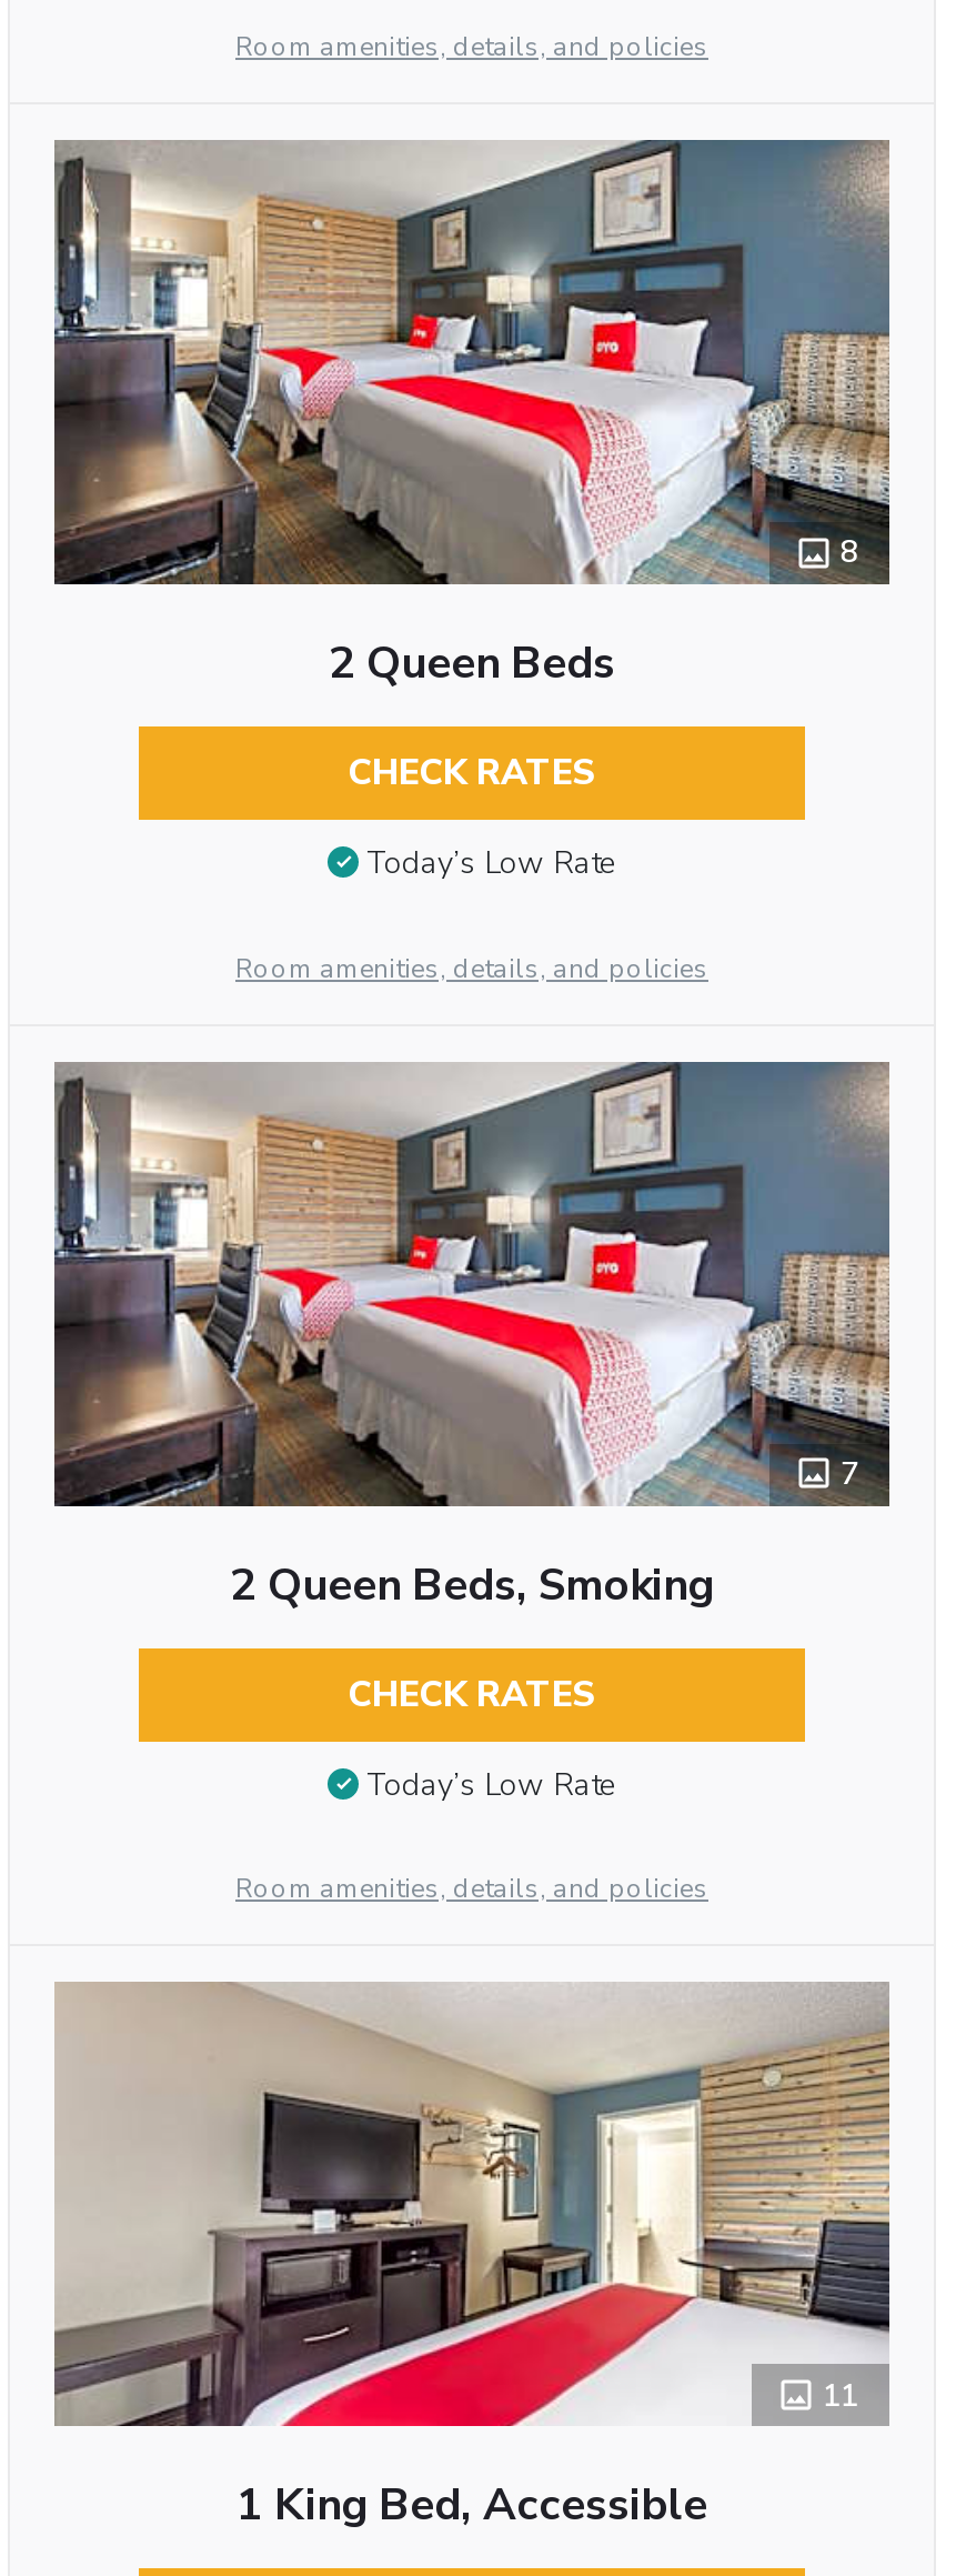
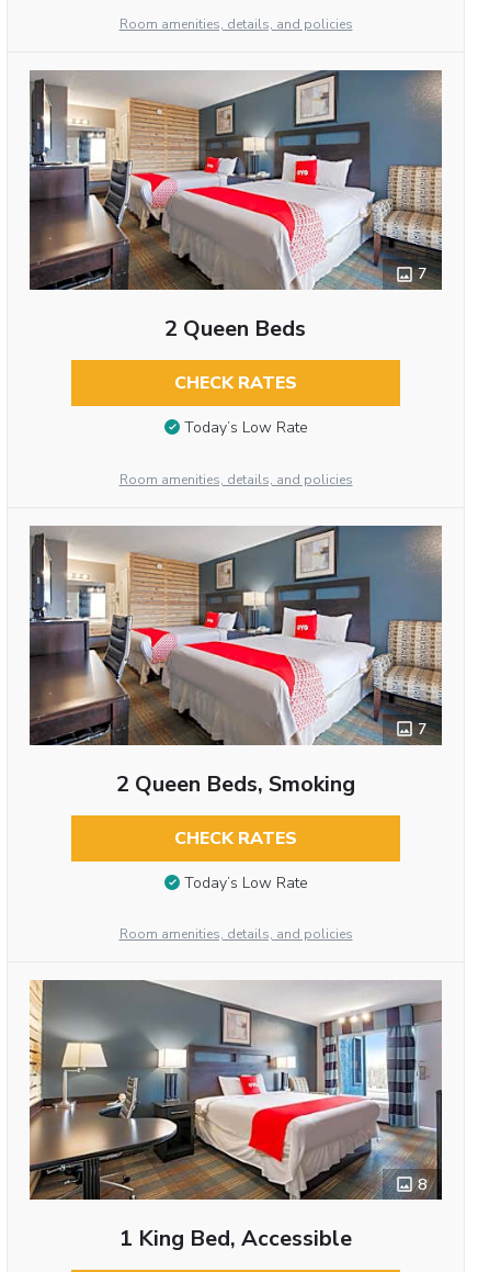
[840,531,858,573] 8 -> [417,263,426,284] 7
[54,1982,889,2428] [image] | 11 -> [30,980,443,1201] [image] | 8

